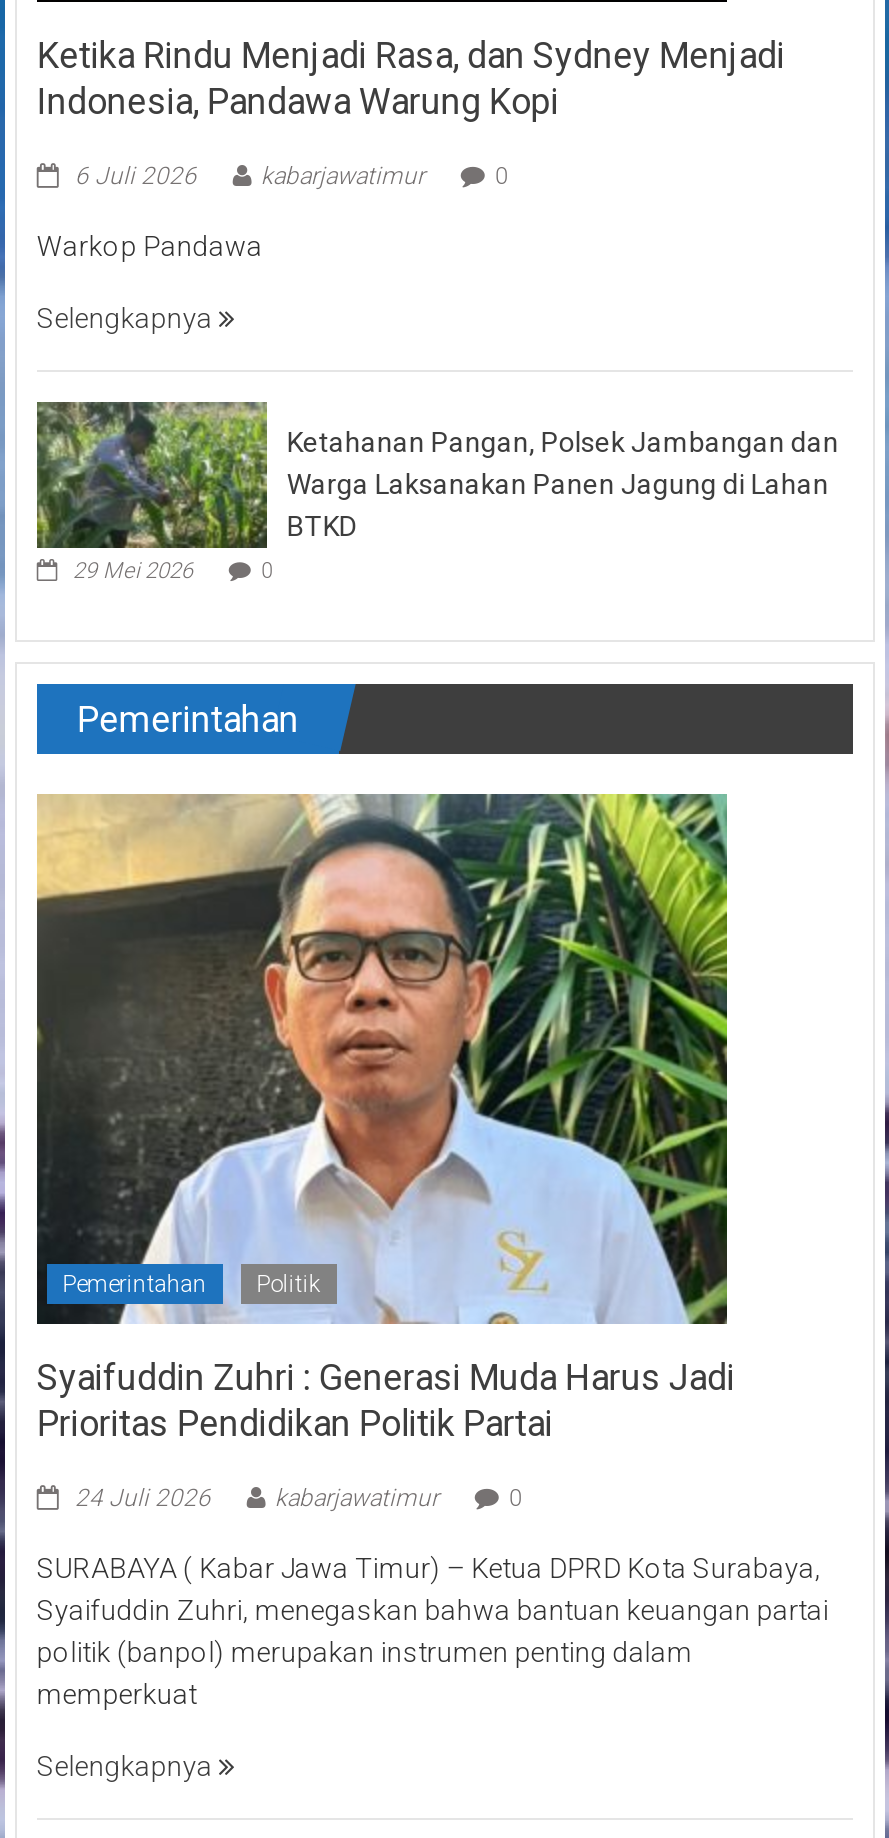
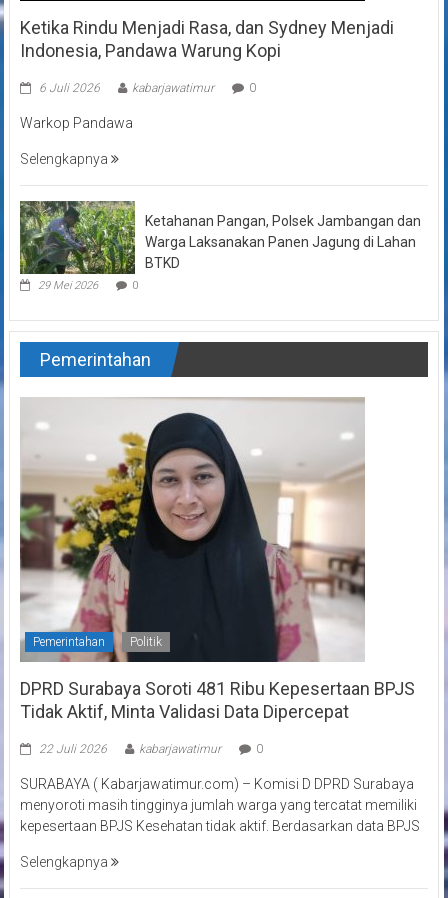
[35,792,735,1443] [image] | Syaifuddin Zuhri : Generasi Muda Harus Jadi | Prioritas Pendidikan Politik Partai -> [19,397,415,722] [image] | DPRD Surabaya Soroti 481 Ribu Kepesertaan BPJS | Tidak Aktif, Minta Validasi Data Dipercepat
[75,1483,211,1511] 24 Juli 2026 -> [39,742,107,756] 22 Juli 2026
[37,1551,829,1709] SURABAYA ( Kabar Jawa Timur) – Ketua DPRD Kota Surabaya, | Syaifuddin Zuhri, menegaskan bahwa bantuan keuangan partai | politik (banpol) merupakan instrumen penting dalam | memperkuat -> [20,776,420,834] SURABAYA ( Kabarjawatimur.com) – Komisi D DPRD Surabaya | menyoroti masih tingginya jumlah warga yang tercatat memiliki | kepesertaan BPJS Kesehatan tidak aktif. Berdasarkan data BPJS

